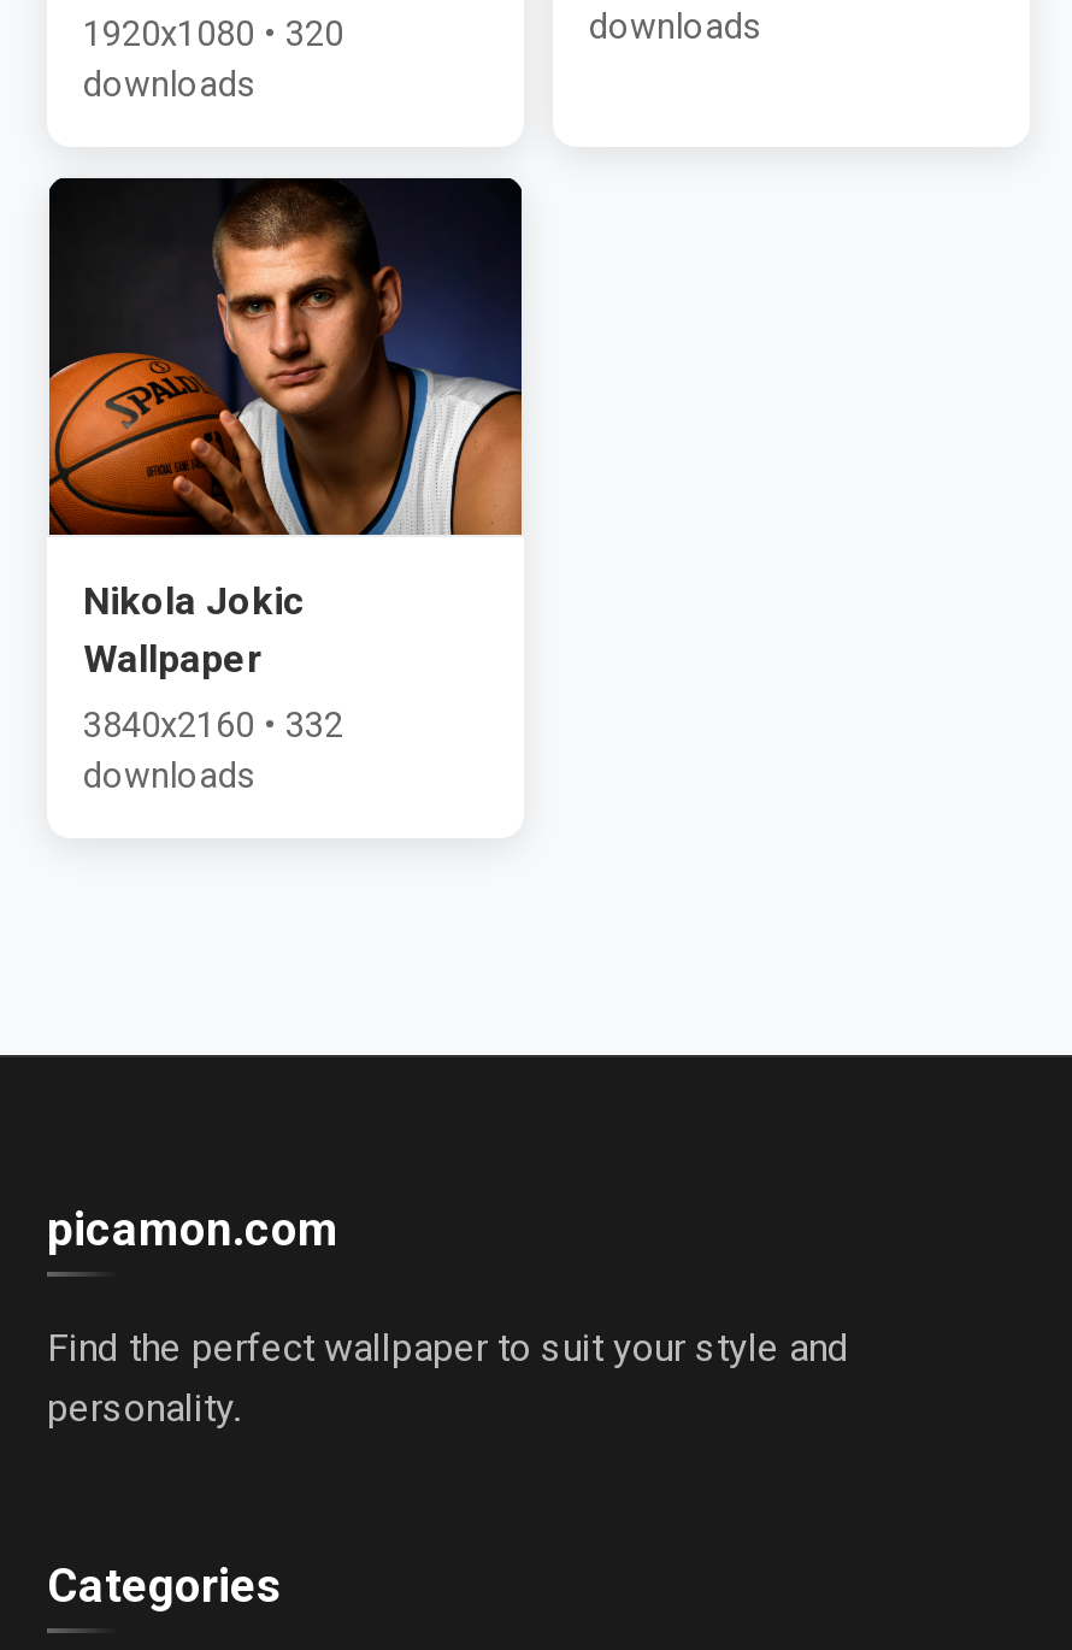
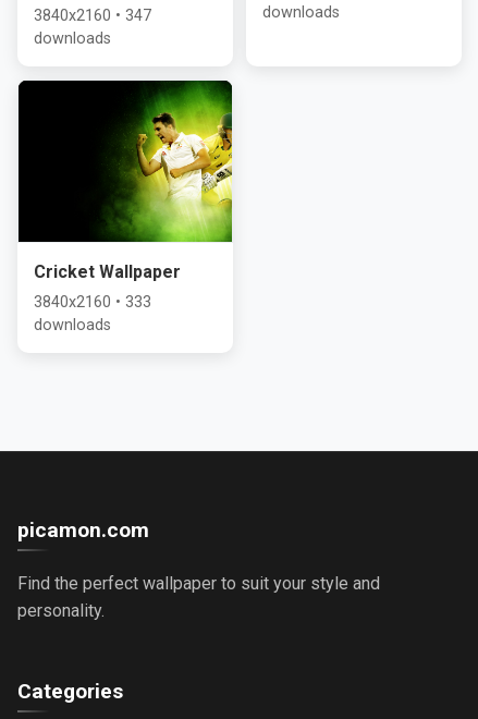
[83,14,343,55] 1920x1080 • 320 -> [34,7,151,25] 3840x2160 • 347
[47,178,524,682] [image] | Nikola Jokic | Wallpaper -> [17,81,233,282] [image] | Cricket Wallpaper
[83,706,343,747] 3840x2160 • 332 -> [34,293,151,312] 3840x2160 • 333

